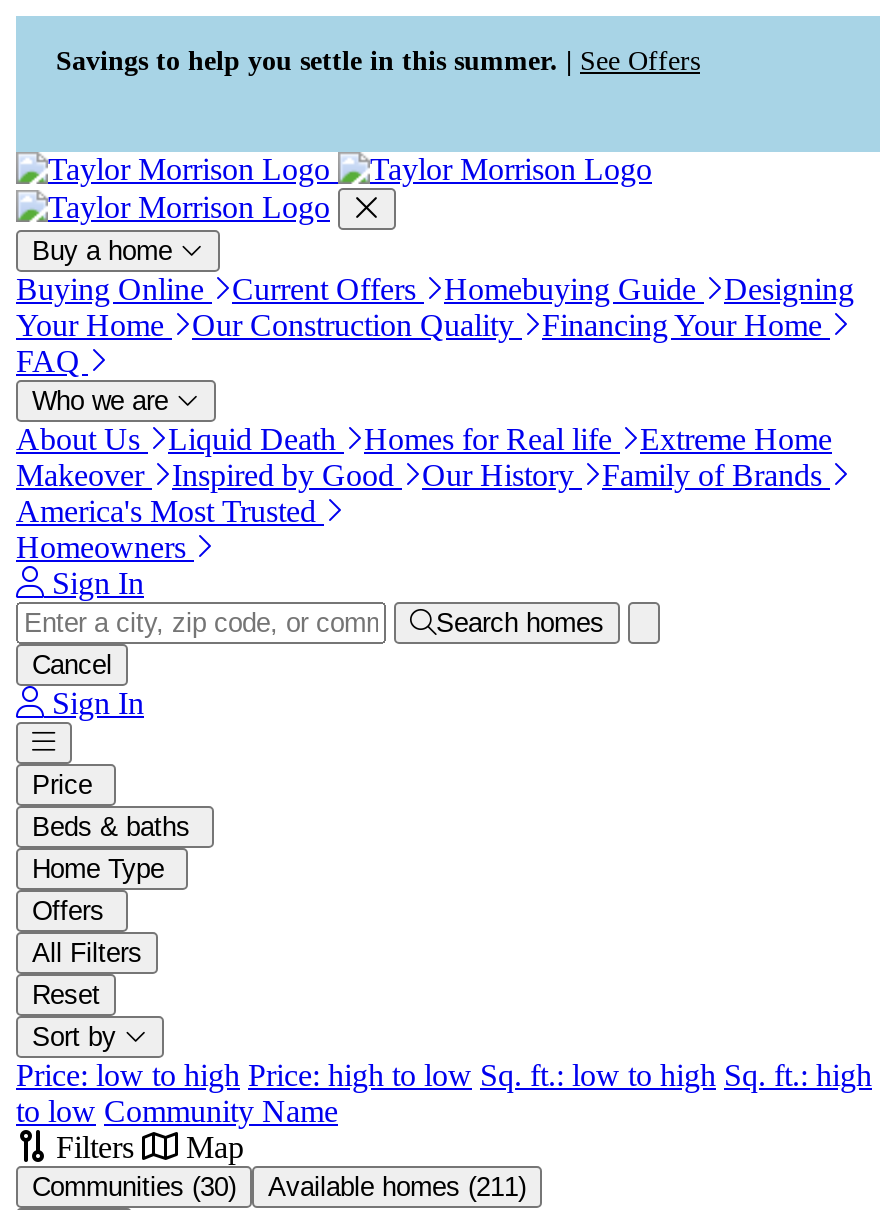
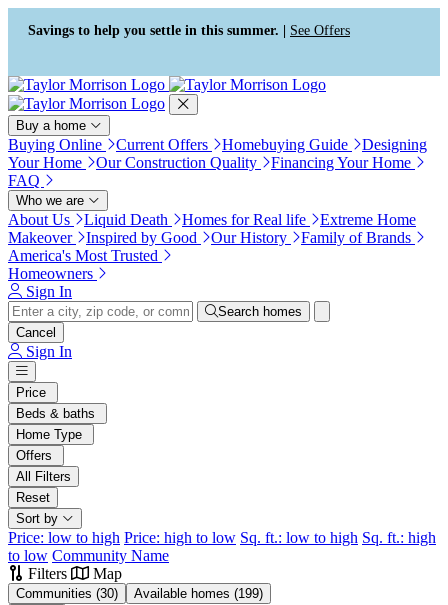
[268,1172,526,1202] Available homes (211) -> [134,586,263,601] Available homes (199)

